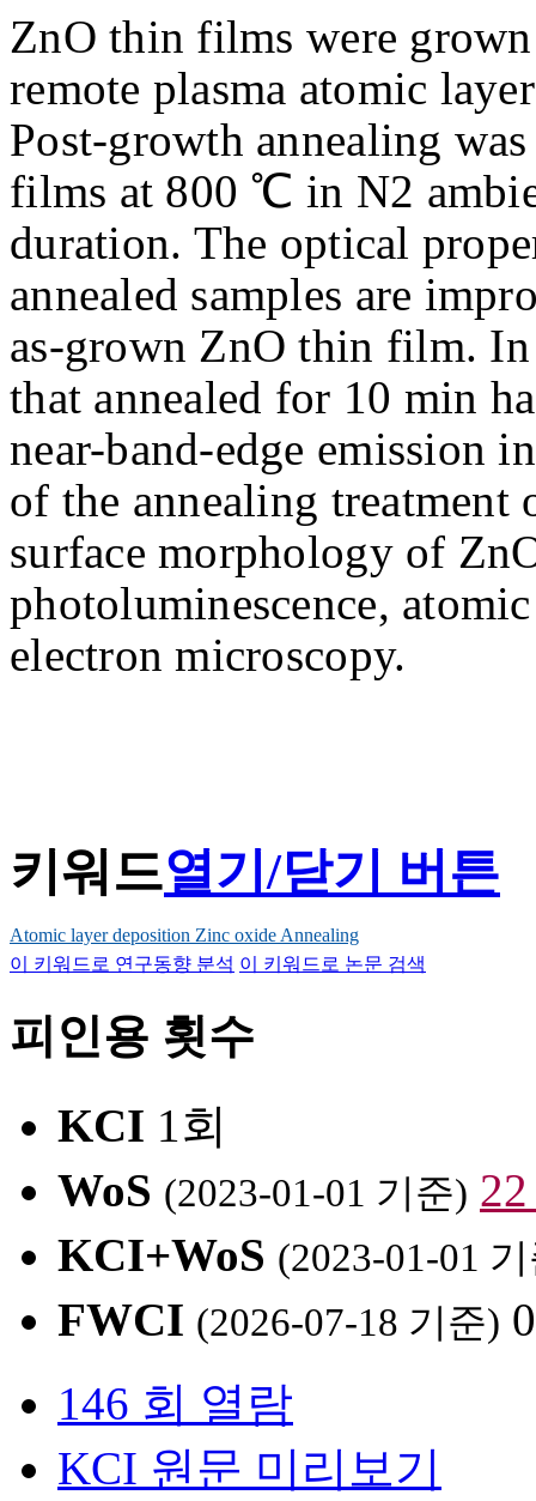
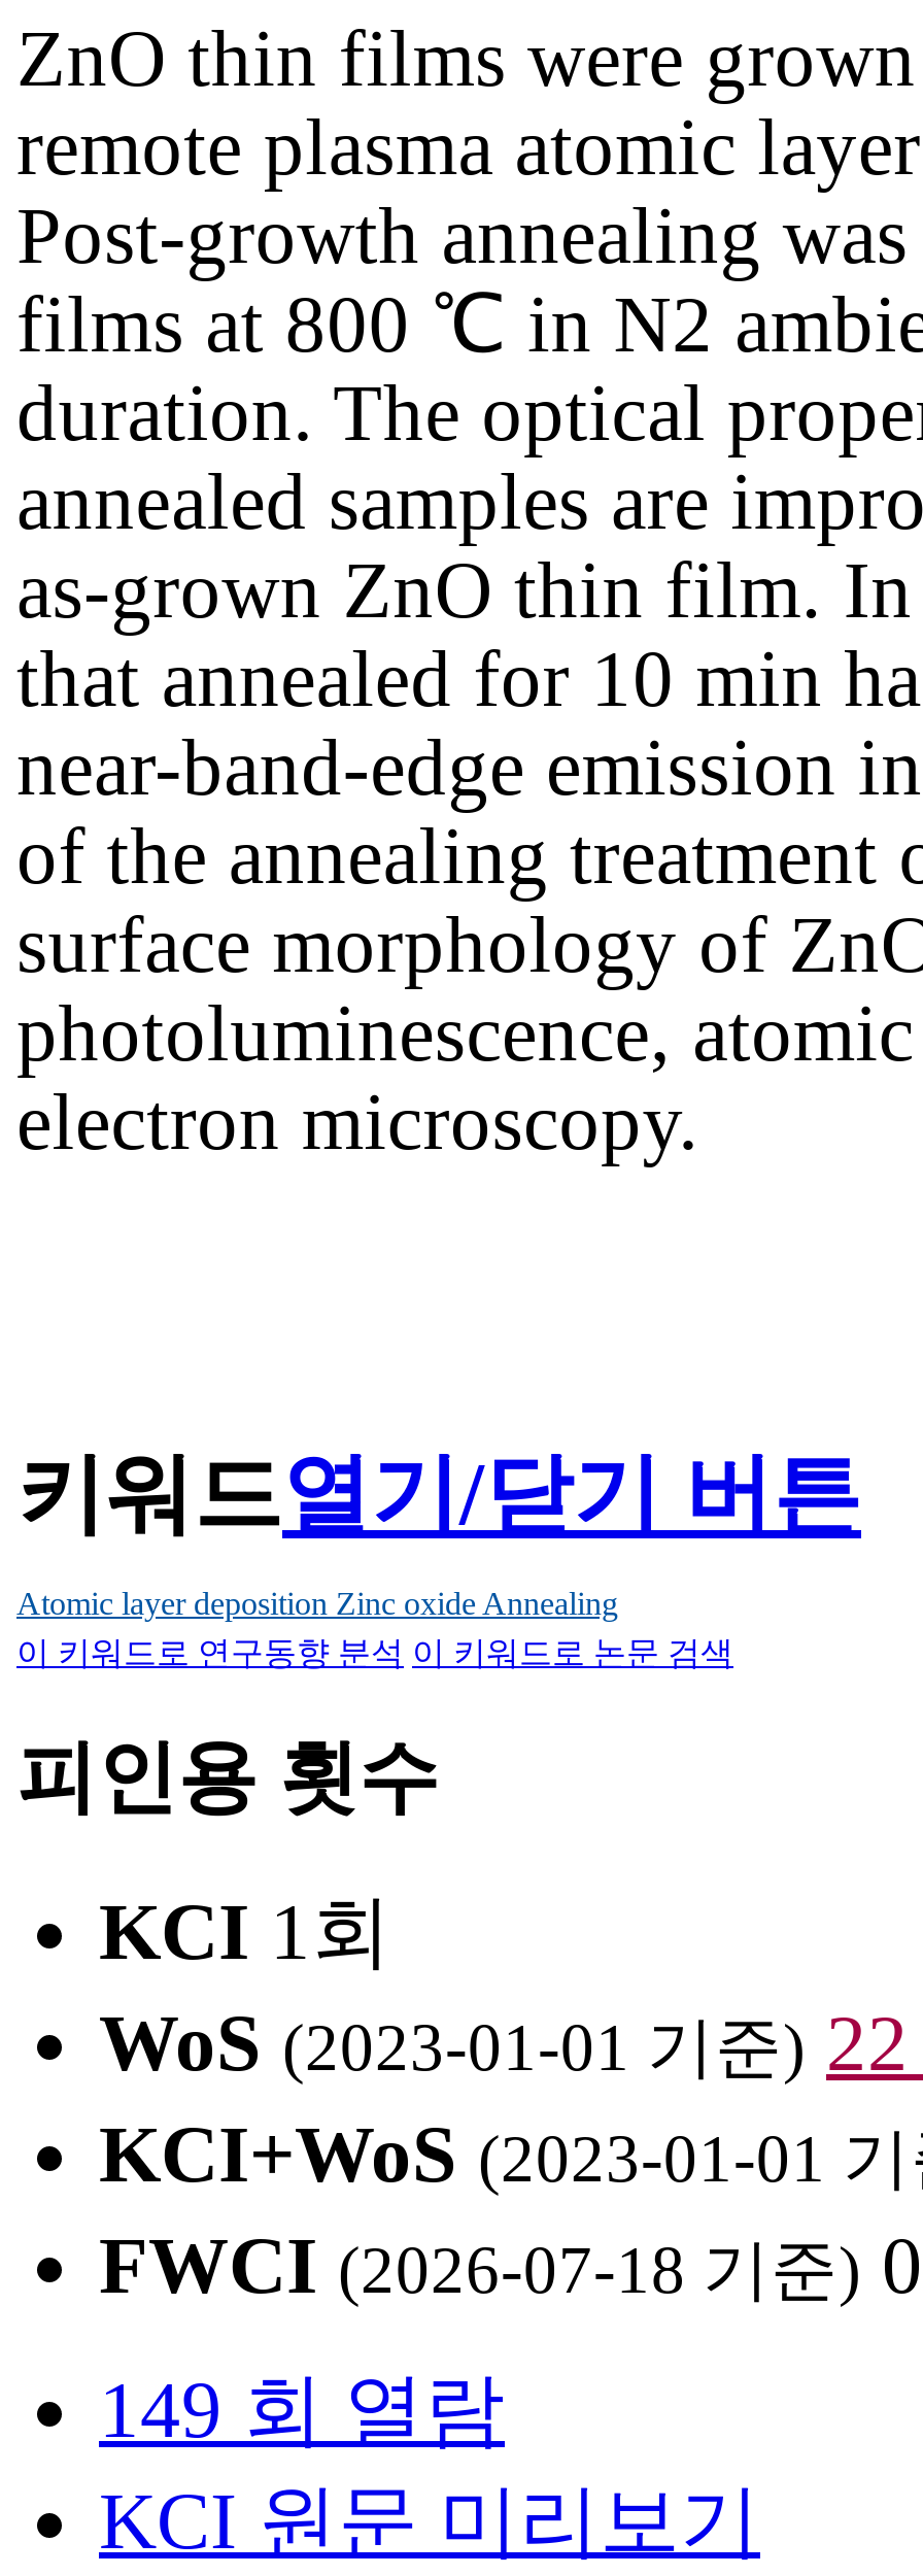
[57,1378,293,1429] 146 회 열람 -> [99,2365,505,2453] 149 회 열람

